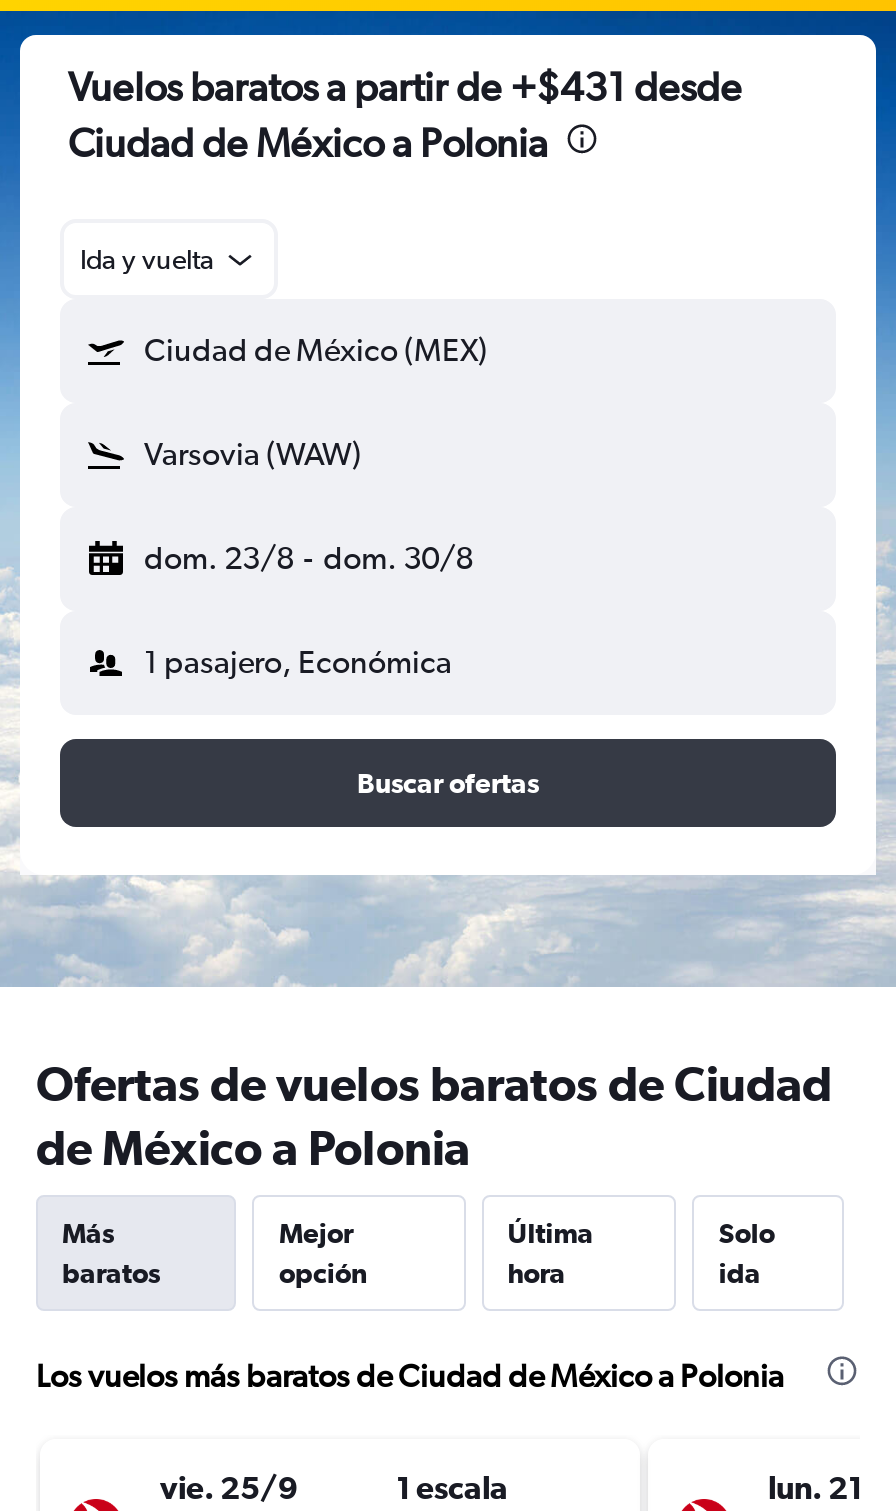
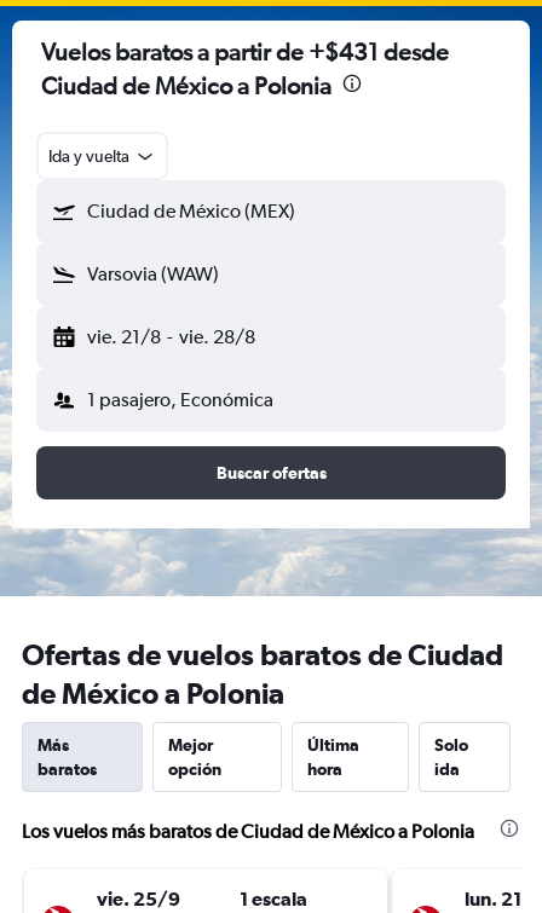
[144,539,473,577] dom. 23/8 - dom. 30/8 -> [87,325,255,348] vie. 21/8 - vie. 28/8

